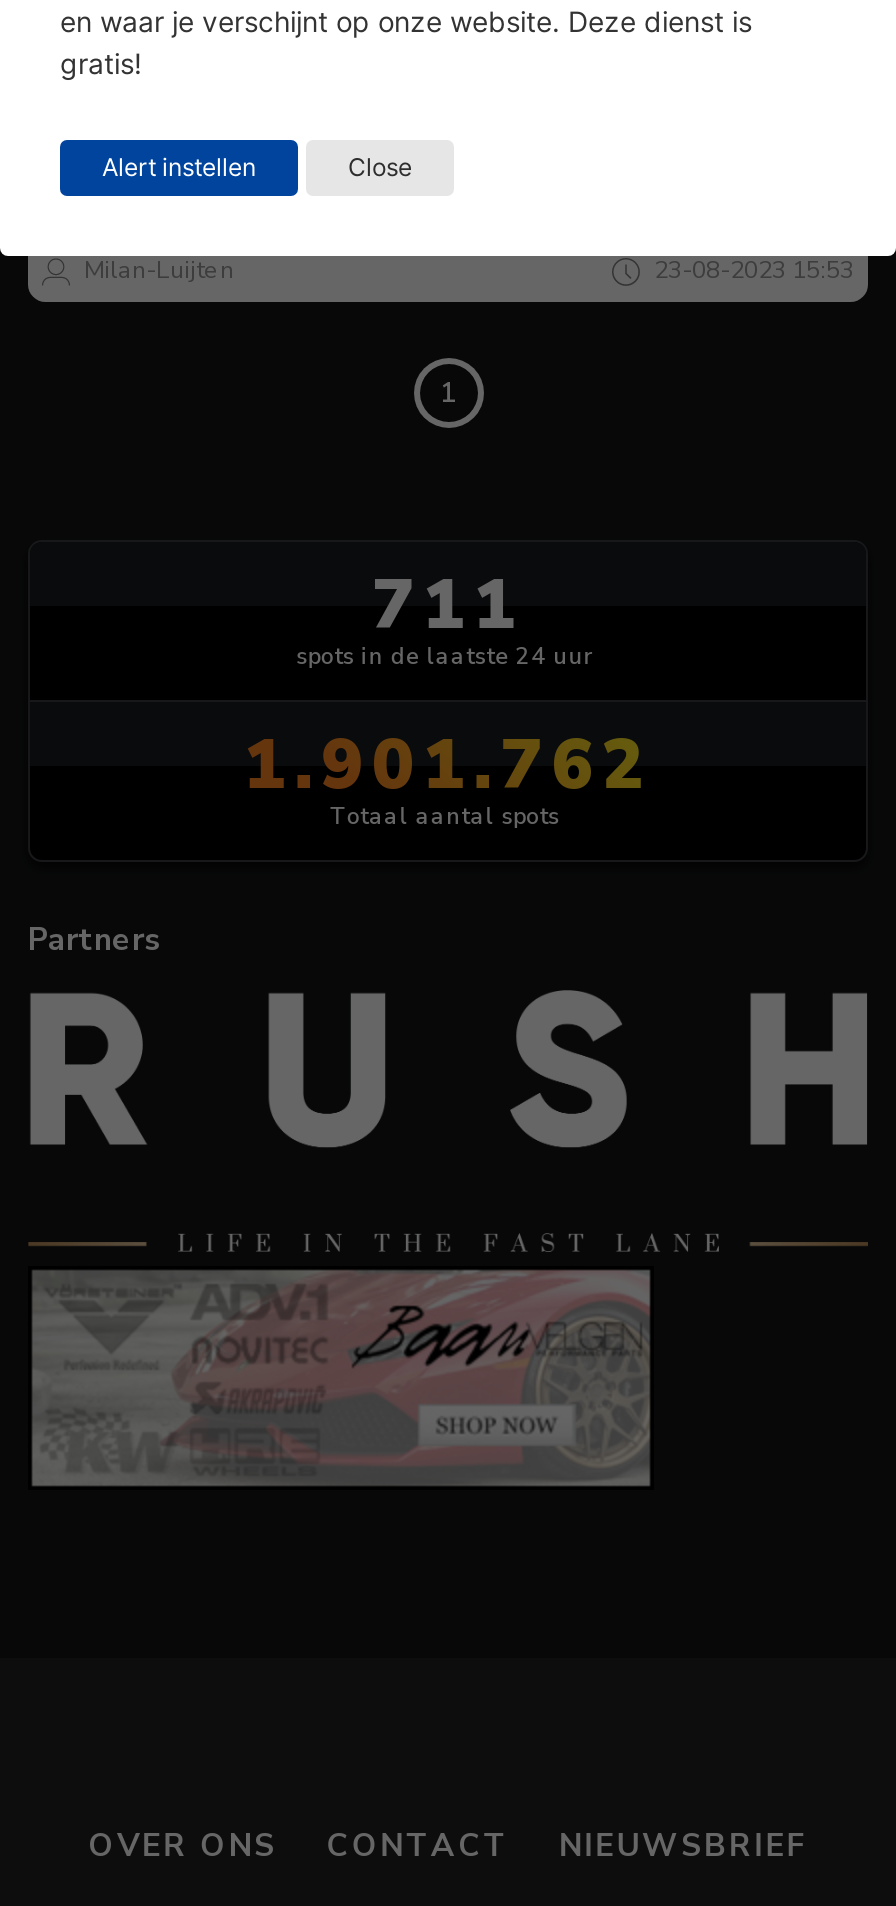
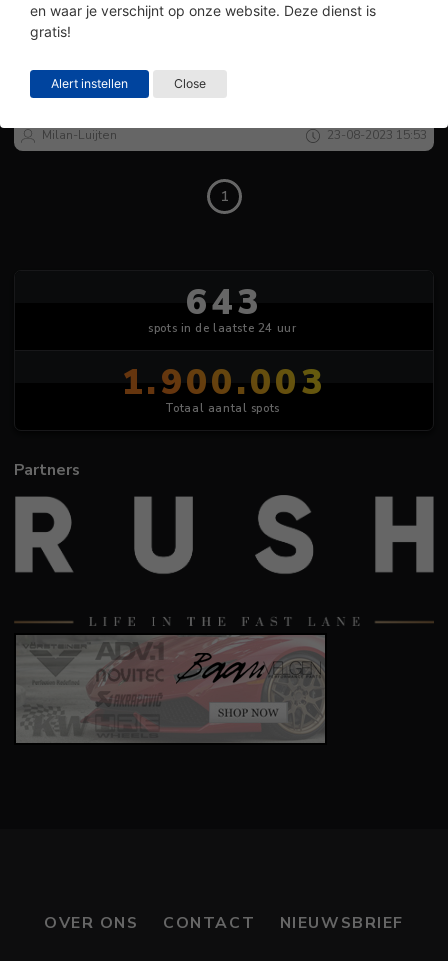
[372,559,524,653] 711 -> [186,279,262,326] 643
[244,719,652,813] 1.901.762 -> [122,359,326,406] 1.900.003

